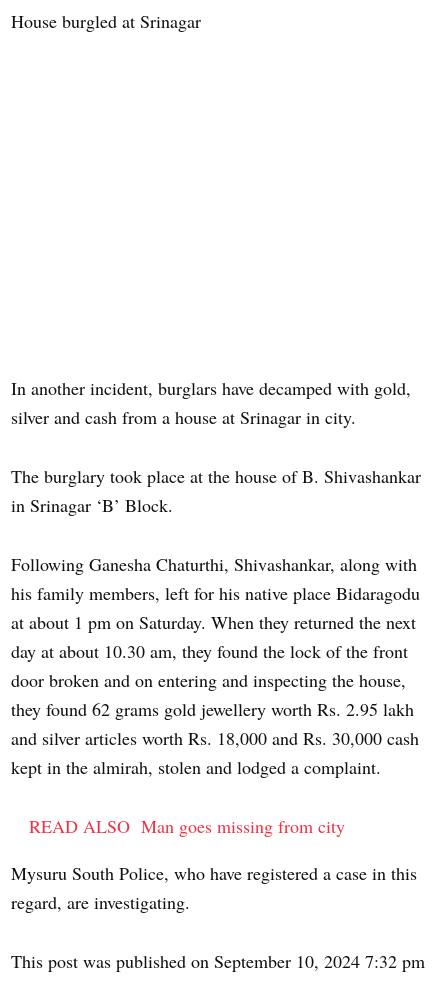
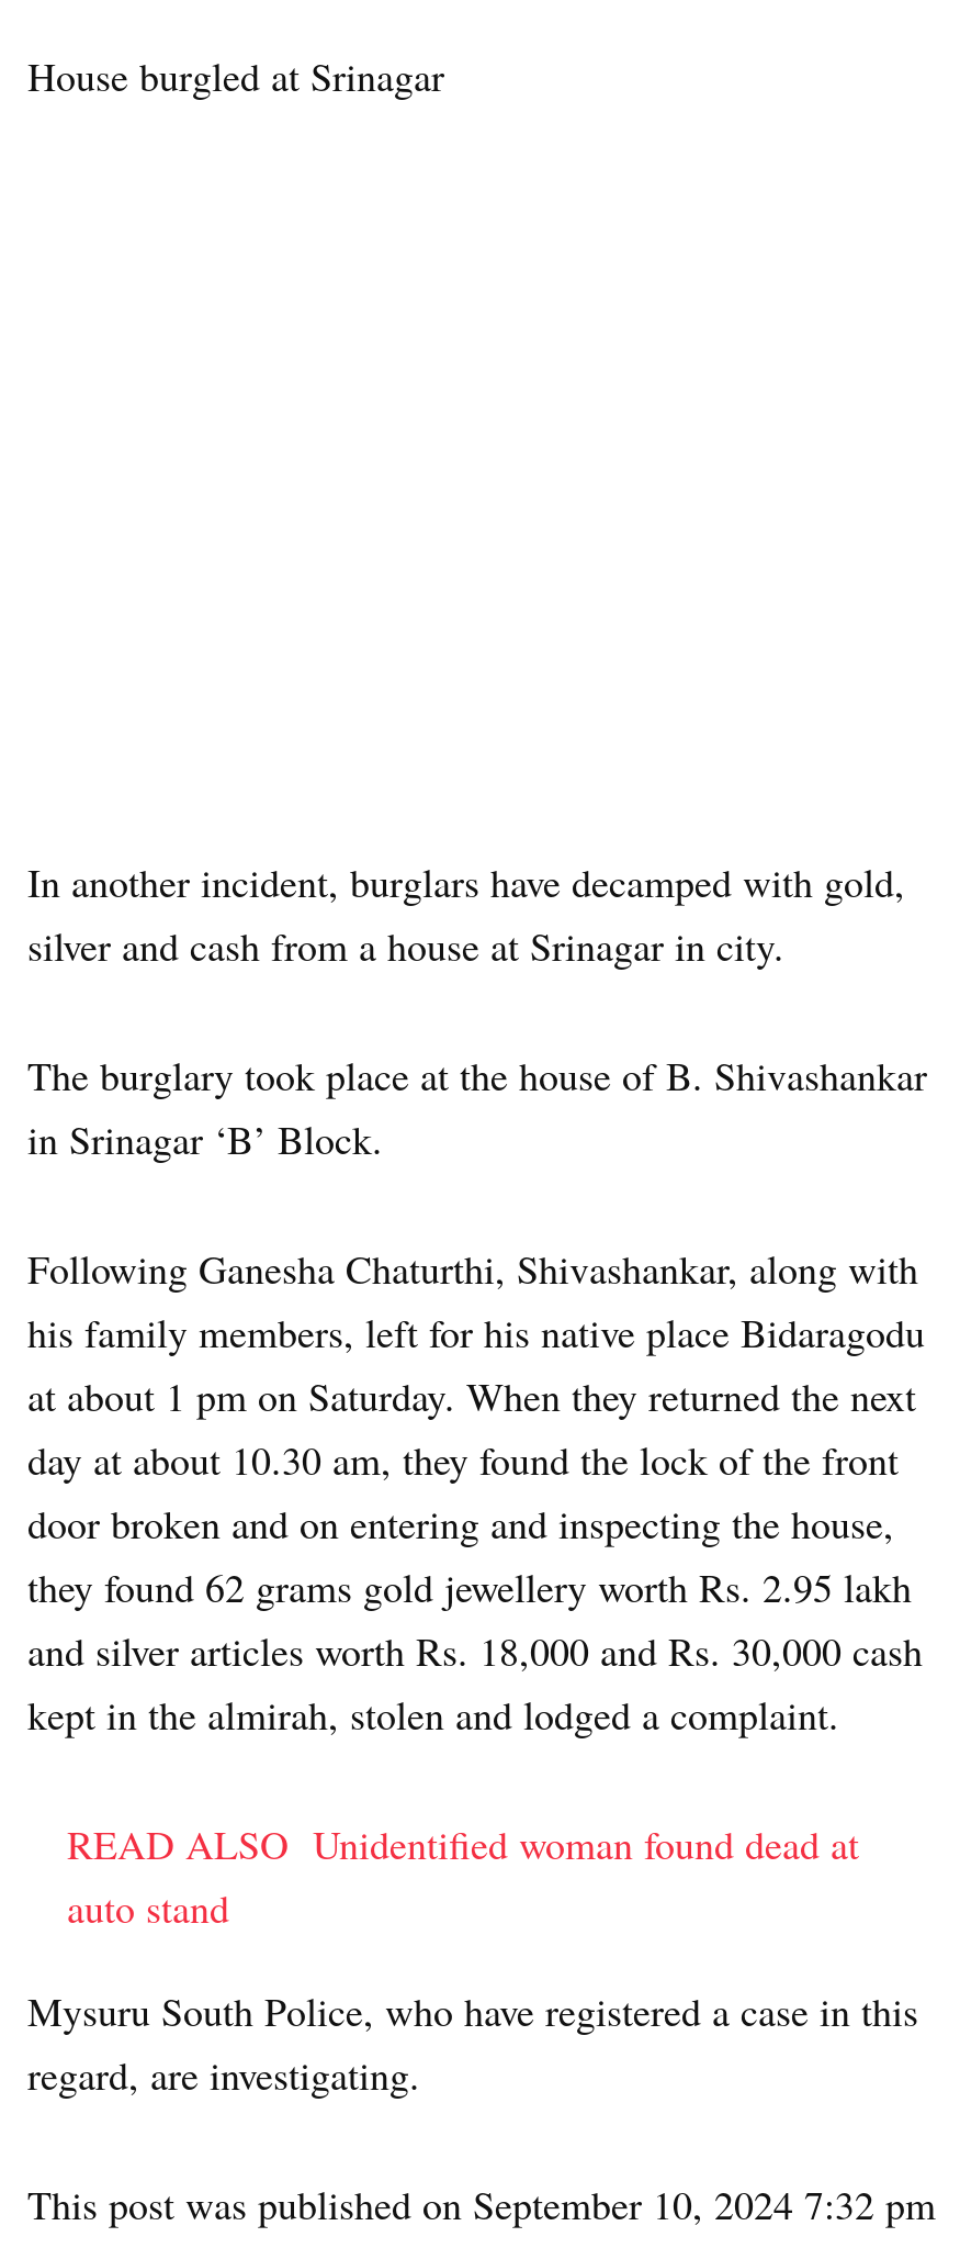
[29,814,345,838] READ ALSO Man goes missing from city -> [67,1818,859,1934] READ ALSO Unidentified woman found dead at | auto stand

